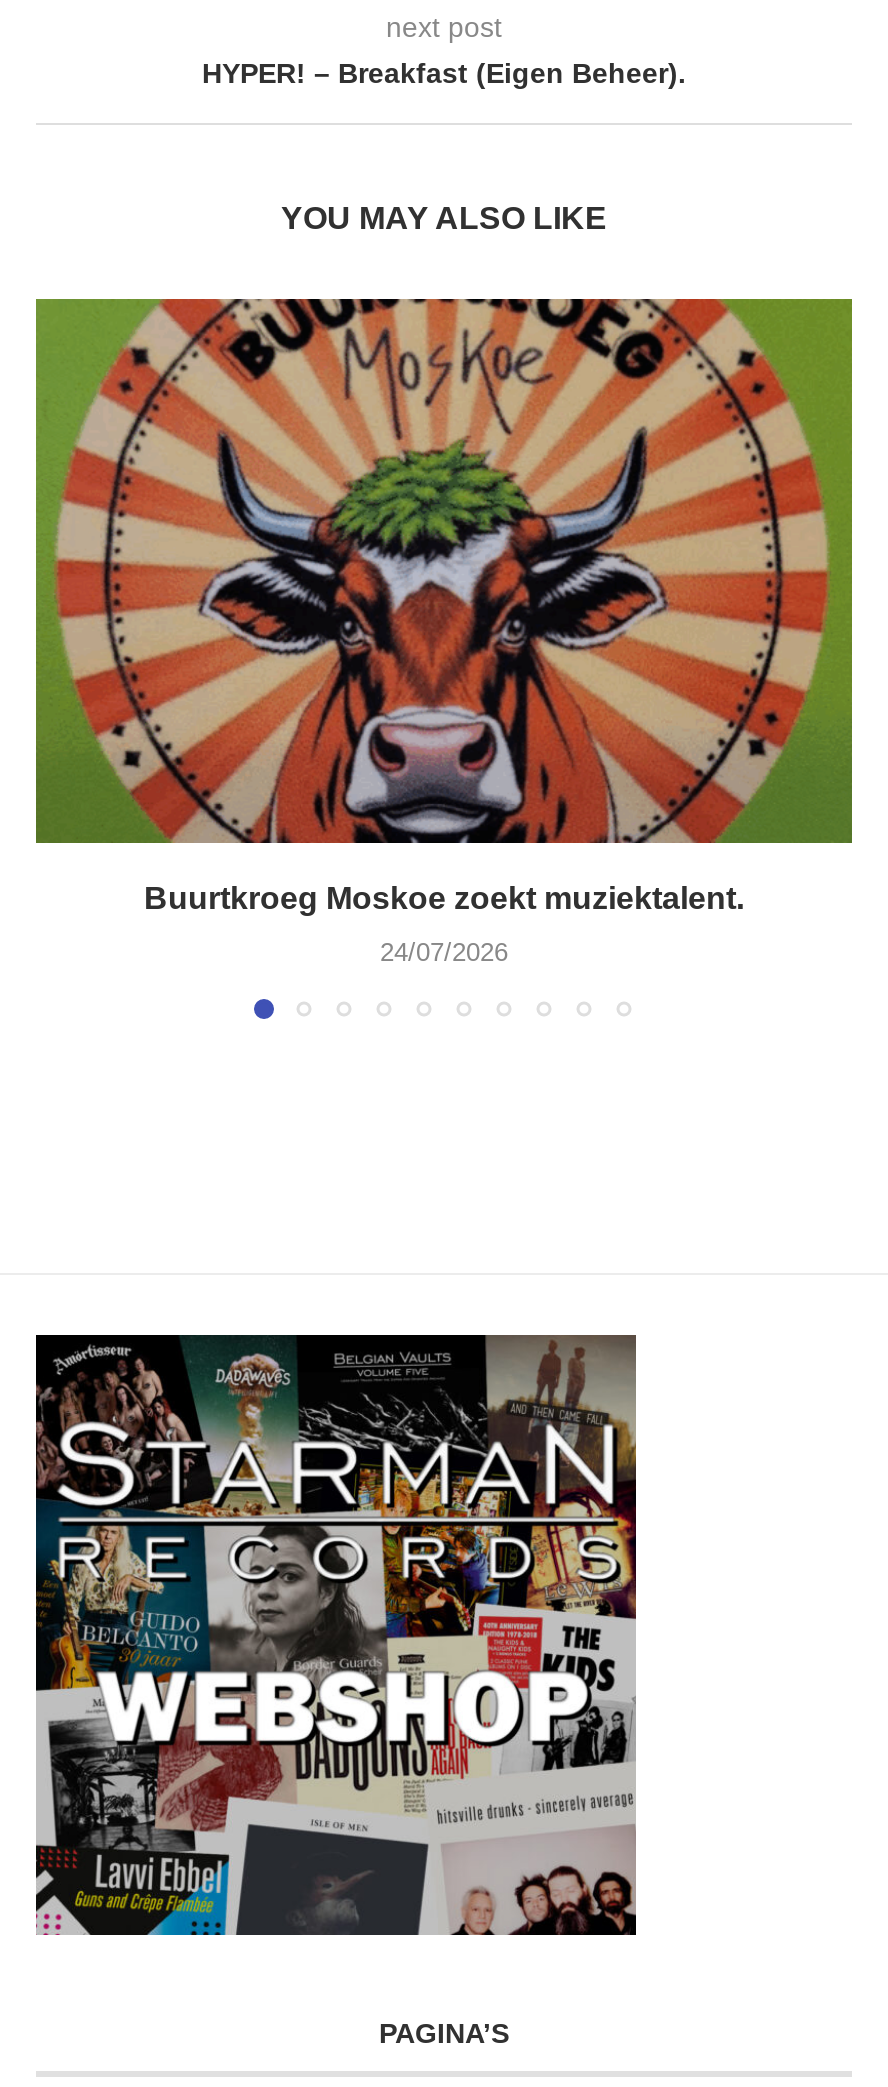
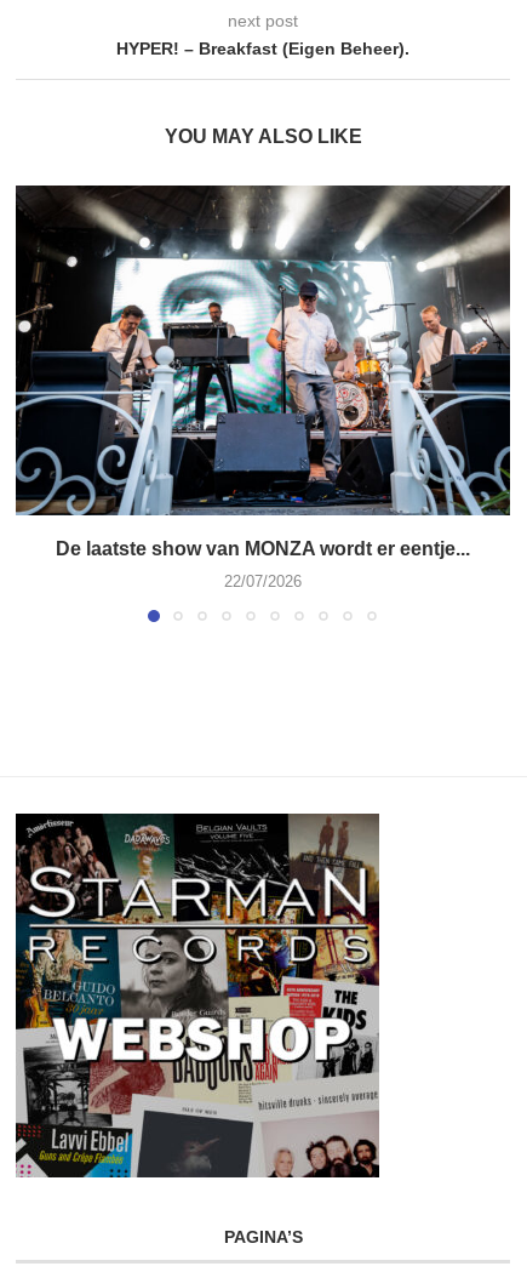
[34,297,854,915] [image] | Buurtkroeg Moskoe zoekt muziektalent. -> [15,184,511,559] [image] | De laatste show van MONZA wordt er eentje...
[380,937,508,967] 24/07/2026 -> [224,572,302,590] 22/07/2026

